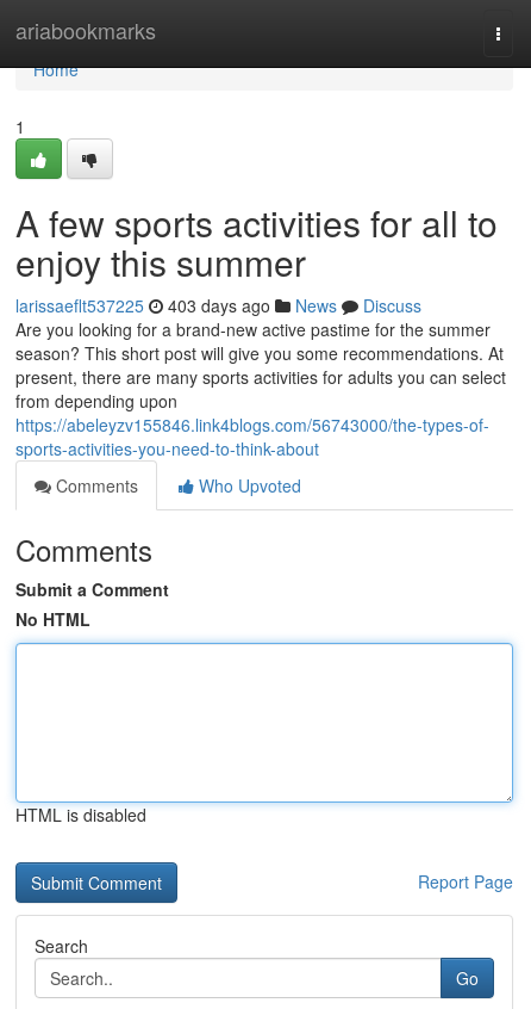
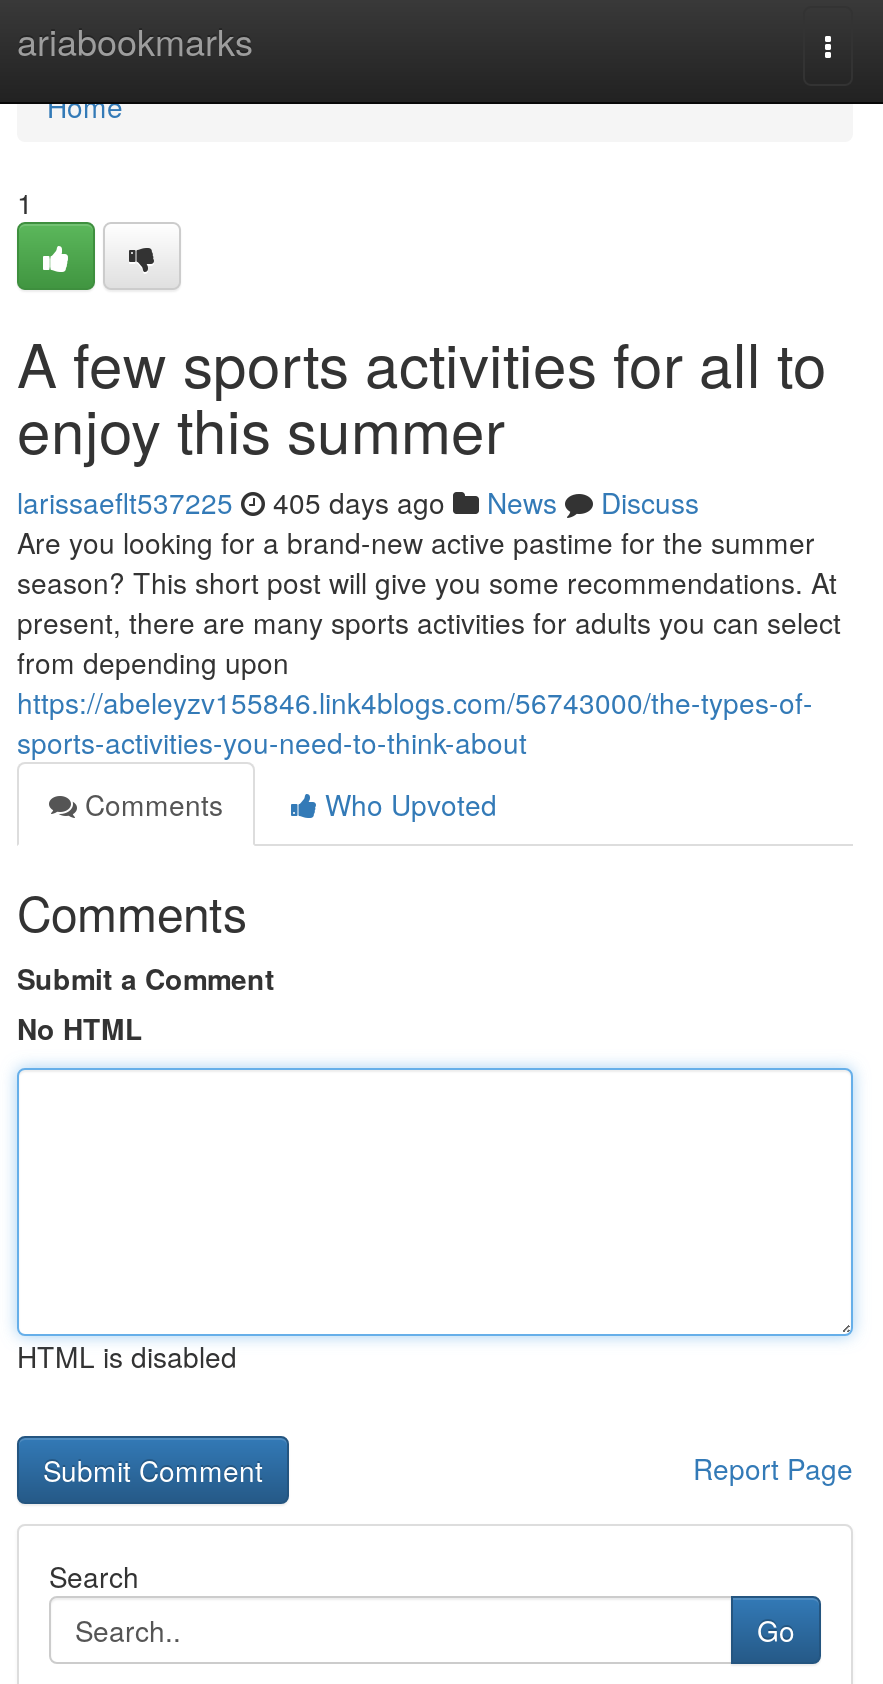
[15,293,421,317] larissaeflt537225 403 days ago News Discuss -> [17,482,699,522] larissaeflt537225 405 days ago News Discuss

